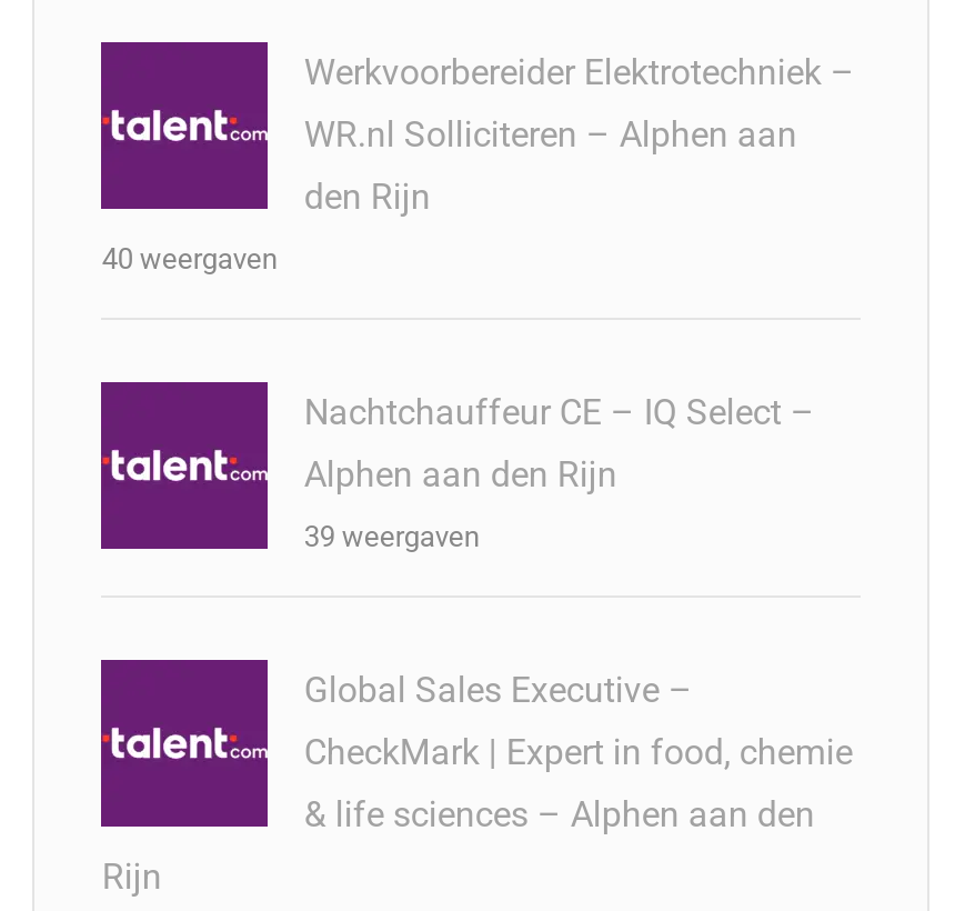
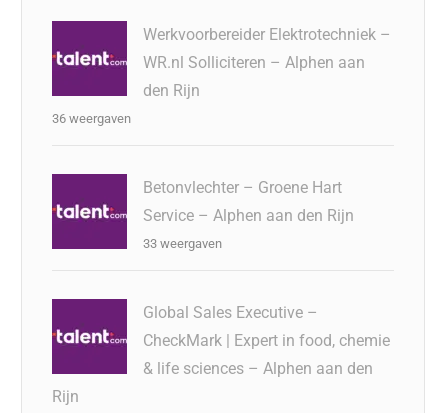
[102,242,277,276] 40 weergaven -> [52,111,131,126] 36 weergaven
[304,391,815,433] Nachtchauffeur CE – IQ Select – -> [143,178,342,197] Betonvlechter – Groene Hart
[304,453,617,495] Alphen aan den Rijn -> [143,206,354,225] Service – Alphen aan den Rijn
[304,520,480,553] 39 weergaven -> [143,236,222,251] 33 weergaven

